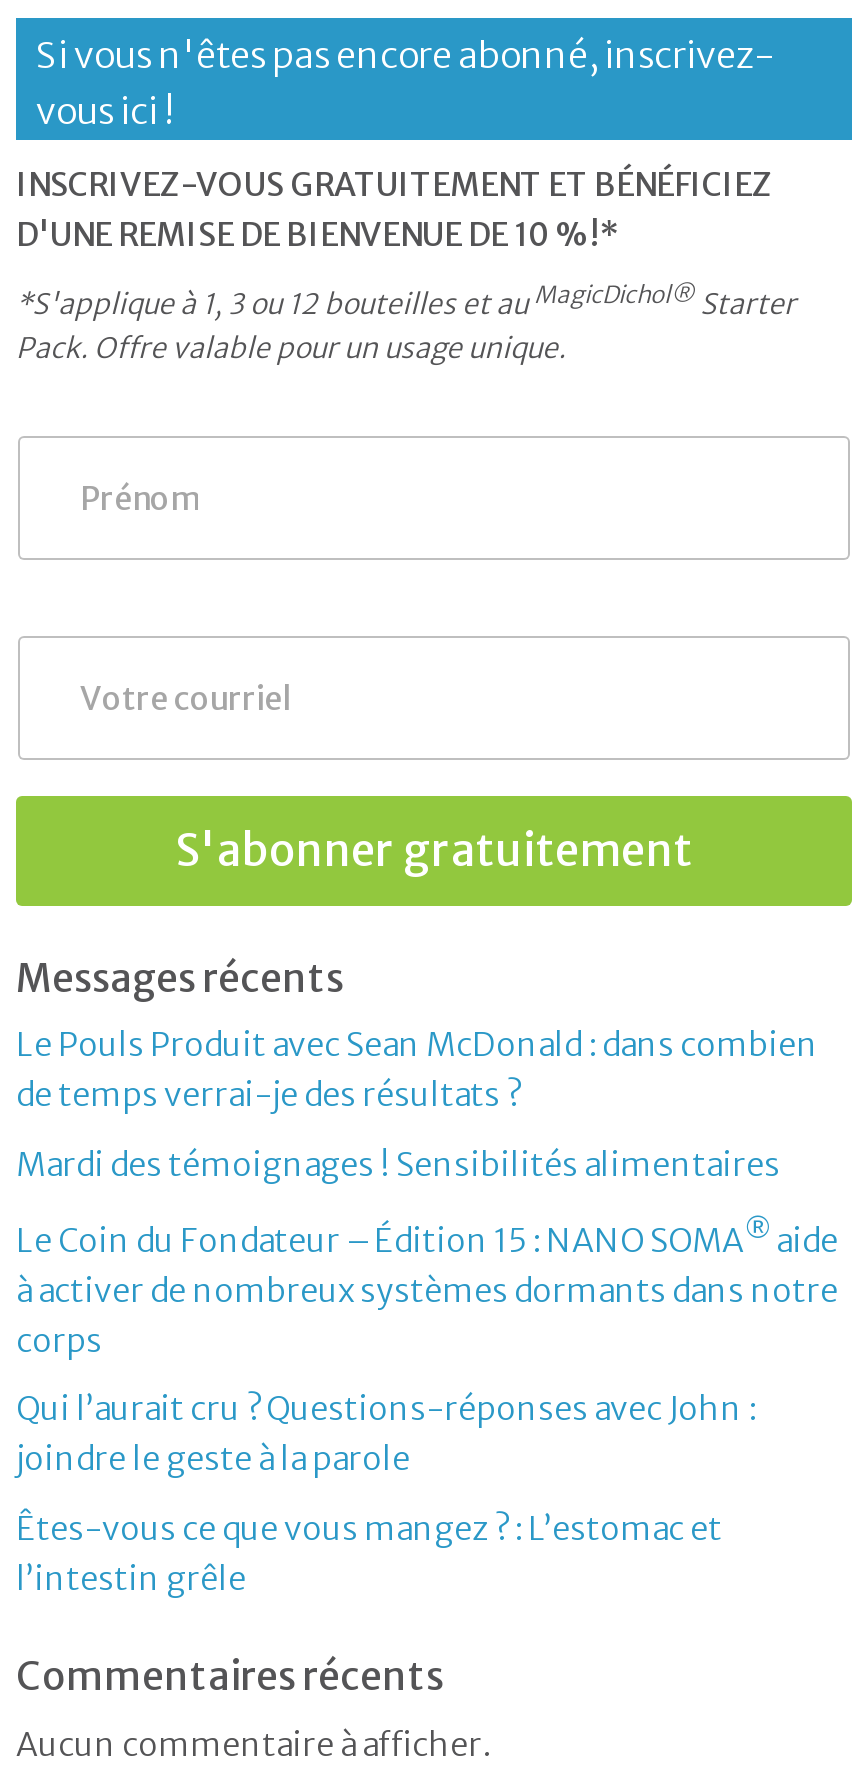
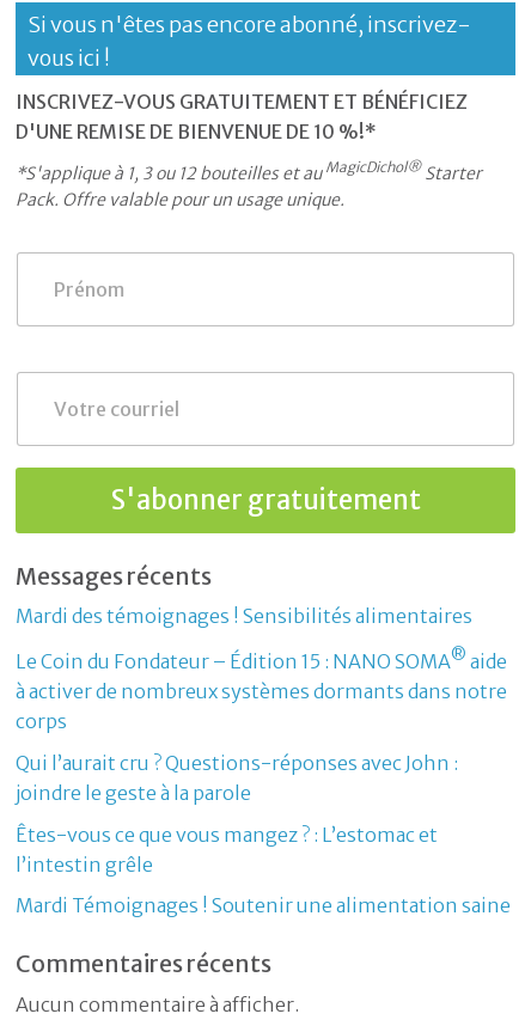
[16,1025,818,1115] Le Pouls Produit avec Sean McDonald : dans combien | de temps verrai-je des résultats ? -> none
moved [16,1144,838,1598] -> [16,604,507,876]: Mardi des témoignages ! Sensibilités alimentaires | Le Coin du Fondateur – Édition 15 : NANO SOMA® aide | à activer de nombreux systèmes dormants dans notre | corps | Qui l’aurait cru ? Questions-réponses avec John : | joindre le geste à la parole | Êtes-vous ce que vous mangez ? : L’estomac et | l’intestin grêle
none -> [16,893,511,917] Mardi Témoignages ! Soutenir une alimentation saine

